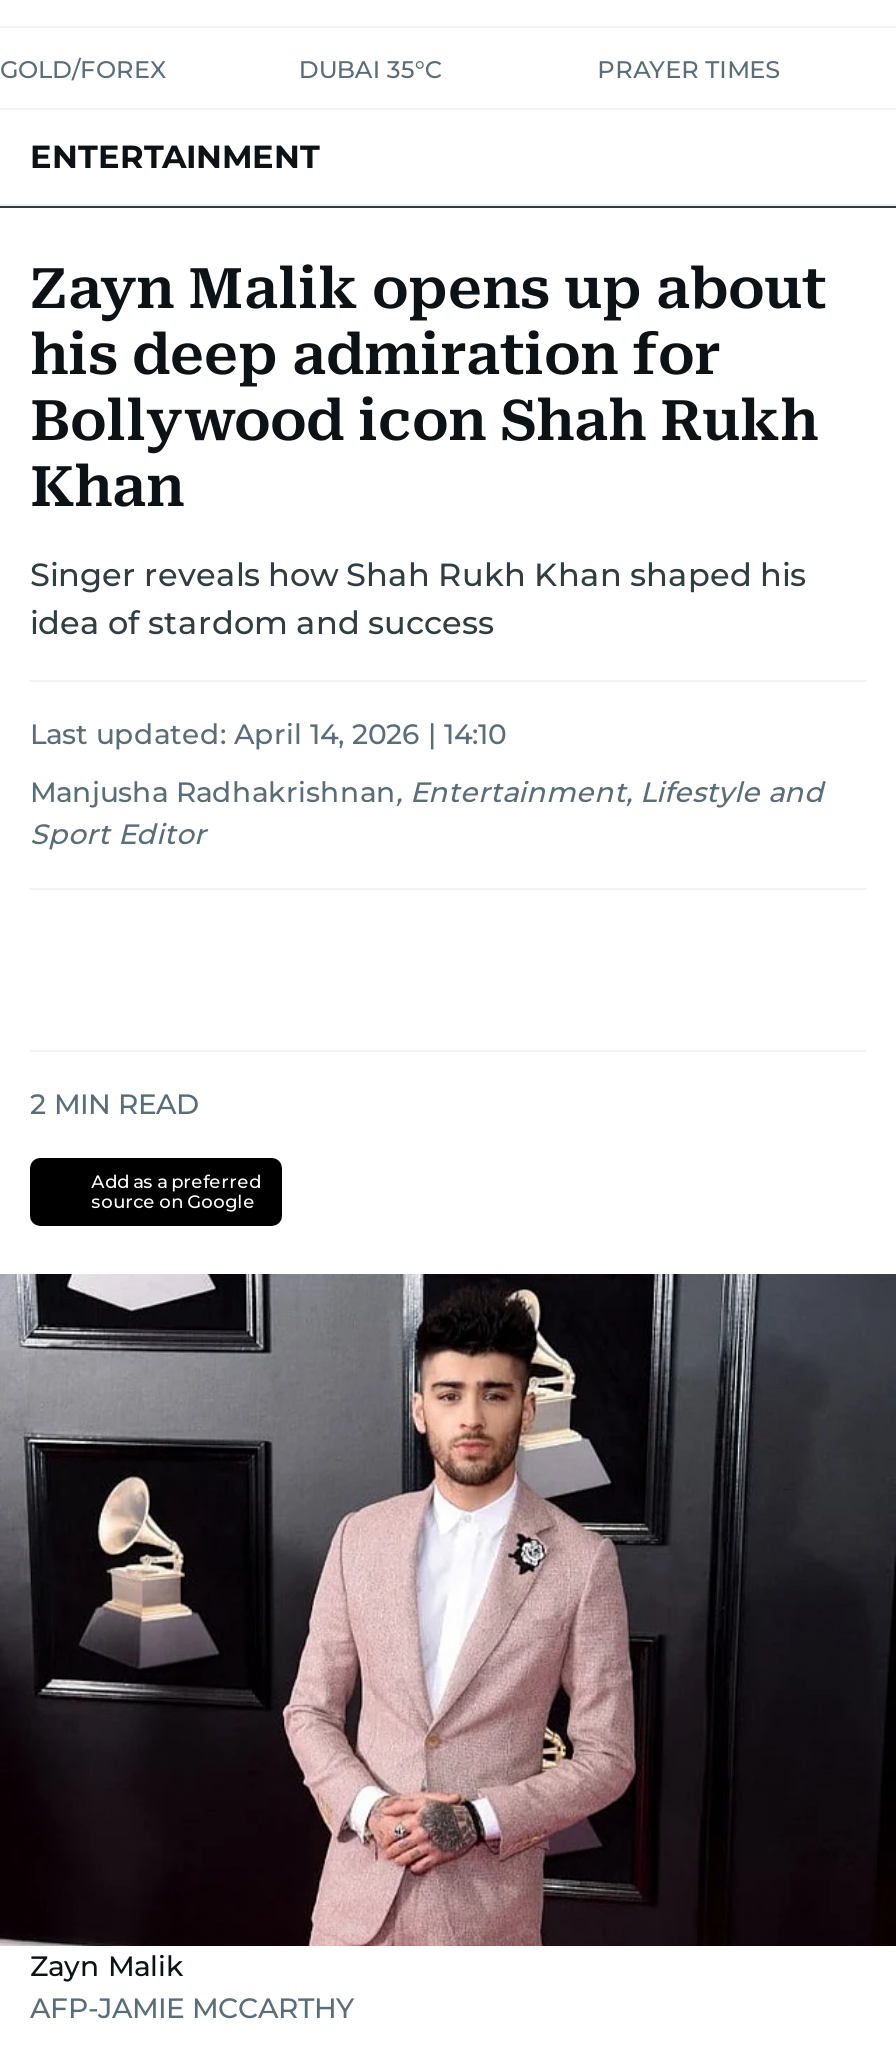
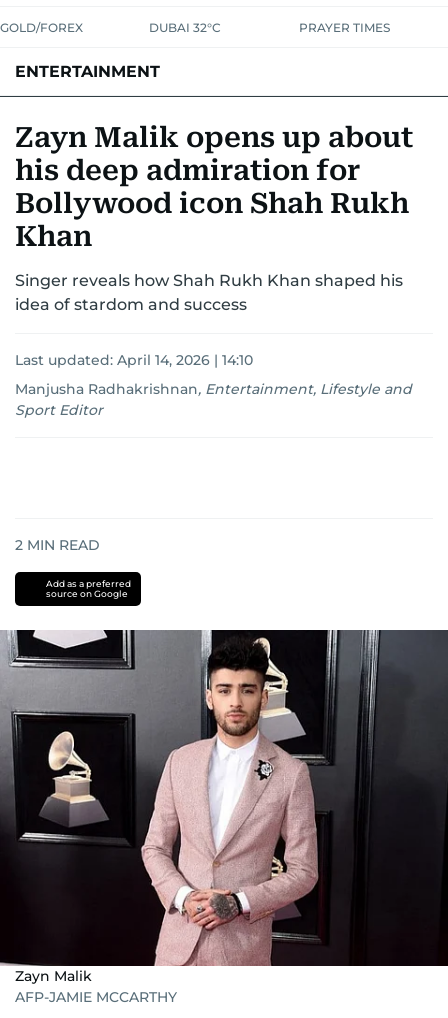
[299,54,443,84] DUBAI 35°C -> [149,20,221,35] DUBAI 32°C

